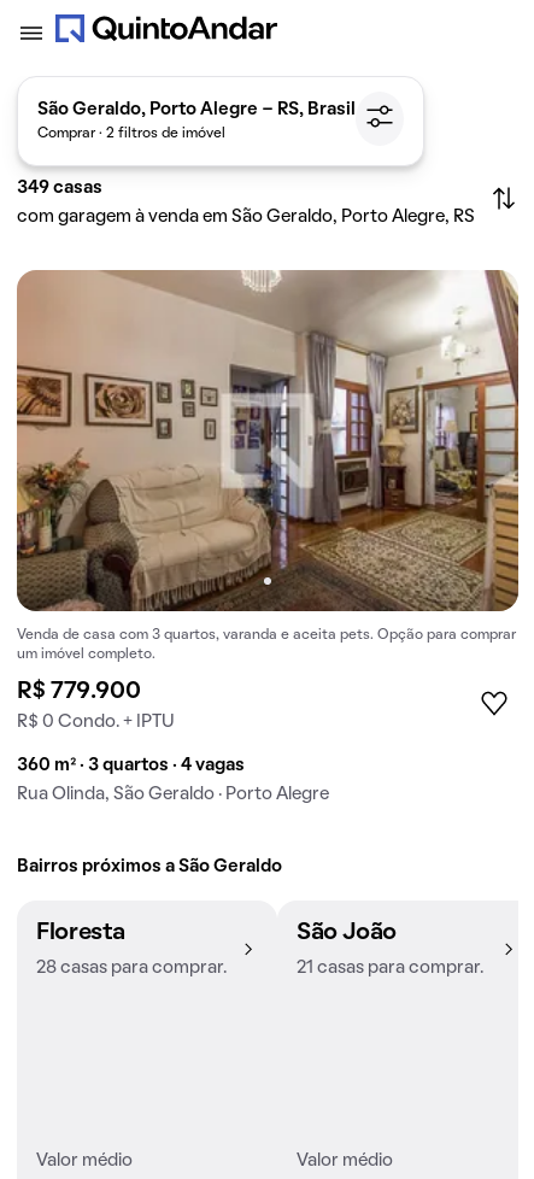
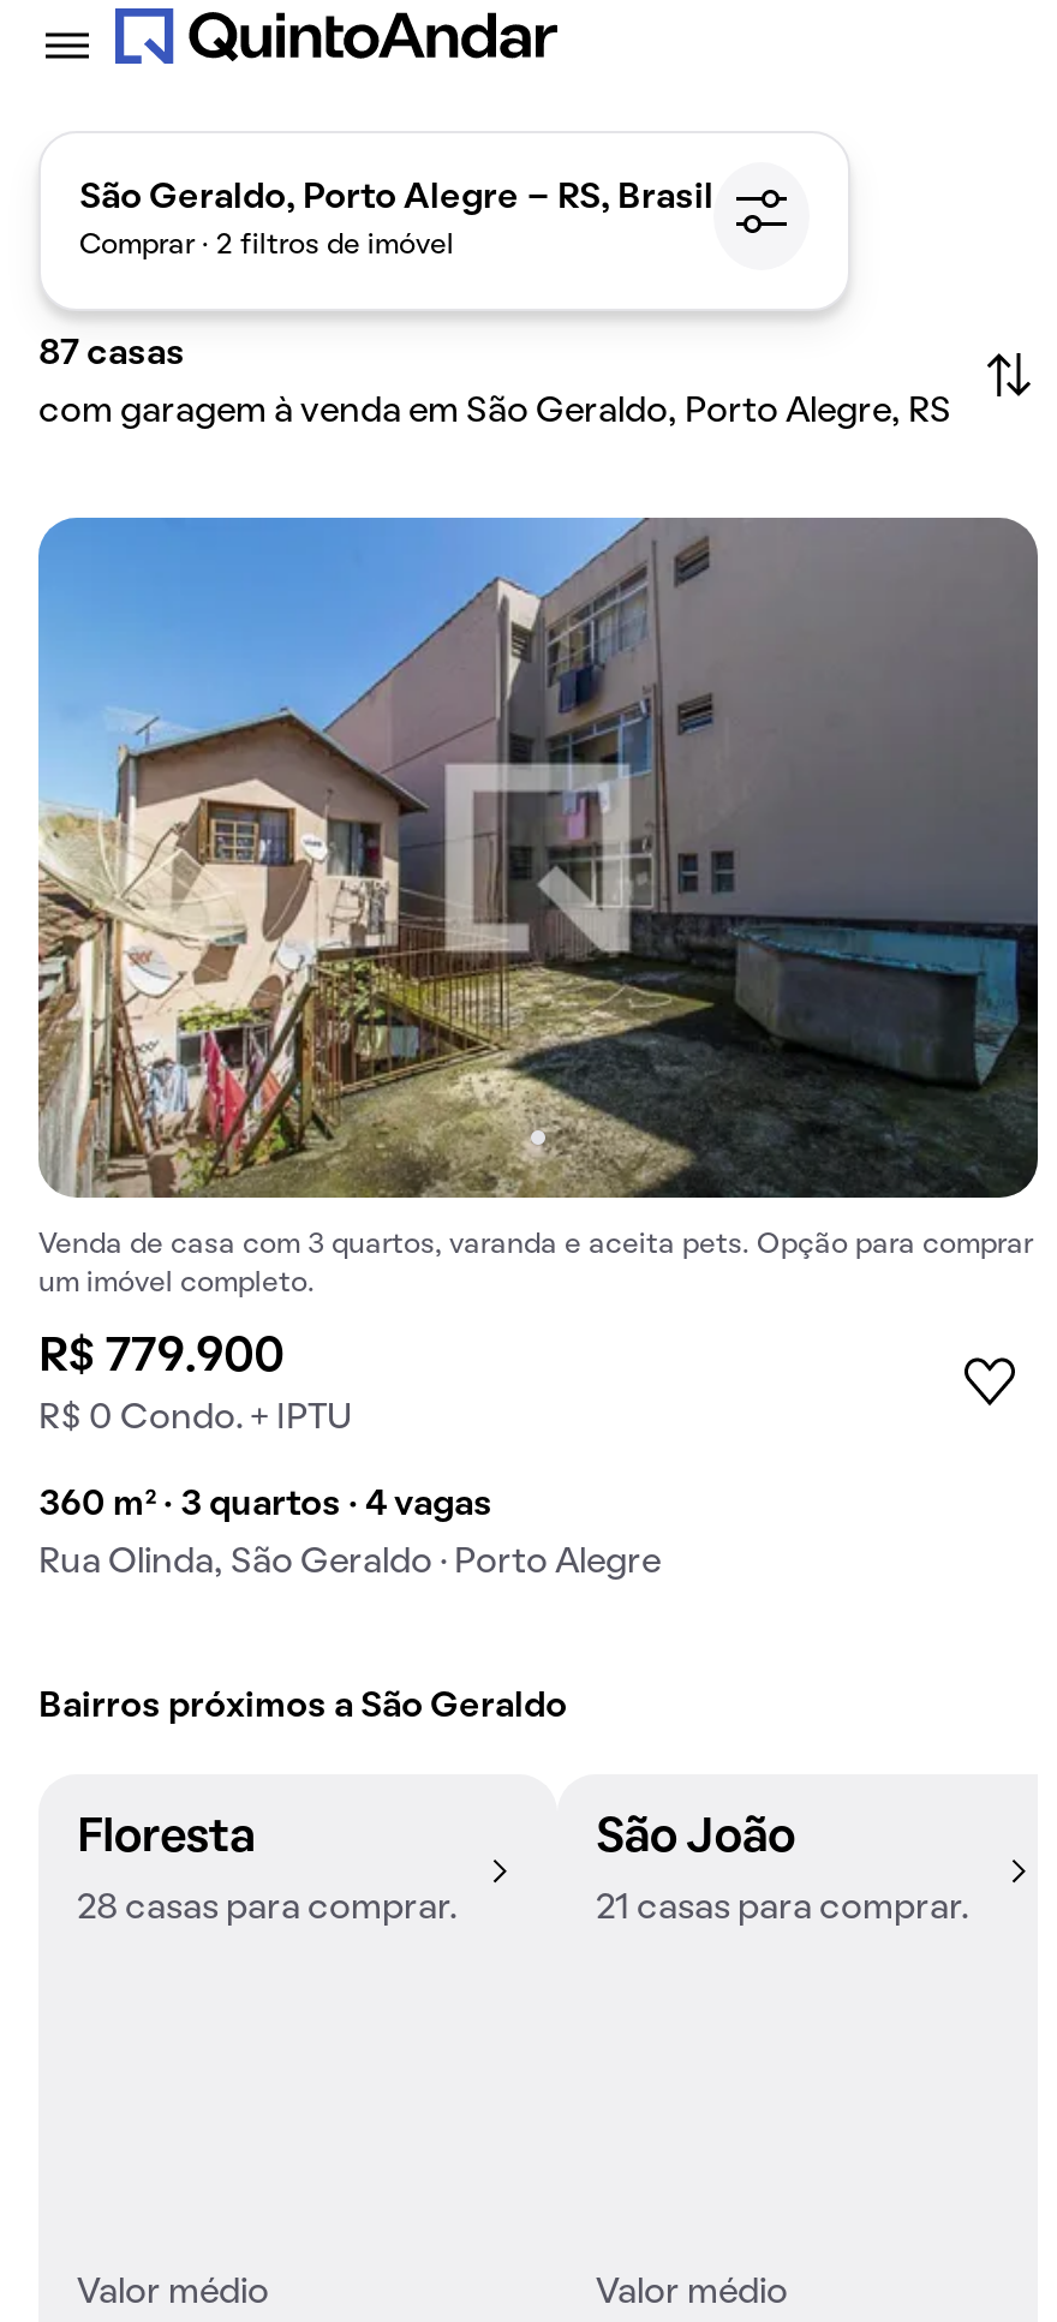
[17,180,102,196] 349 casas -> [38,338,185,371] 87 casas
[16,269,520,612] [image] -> [36,515,1040,1200] [image]

